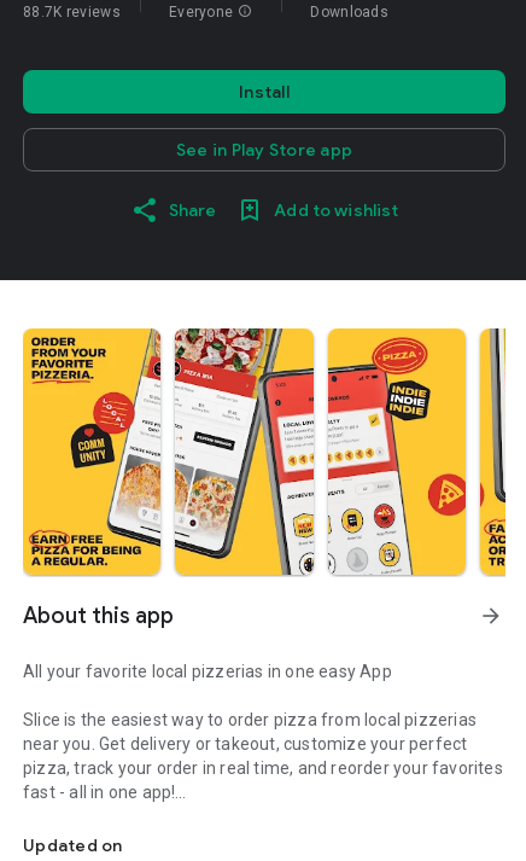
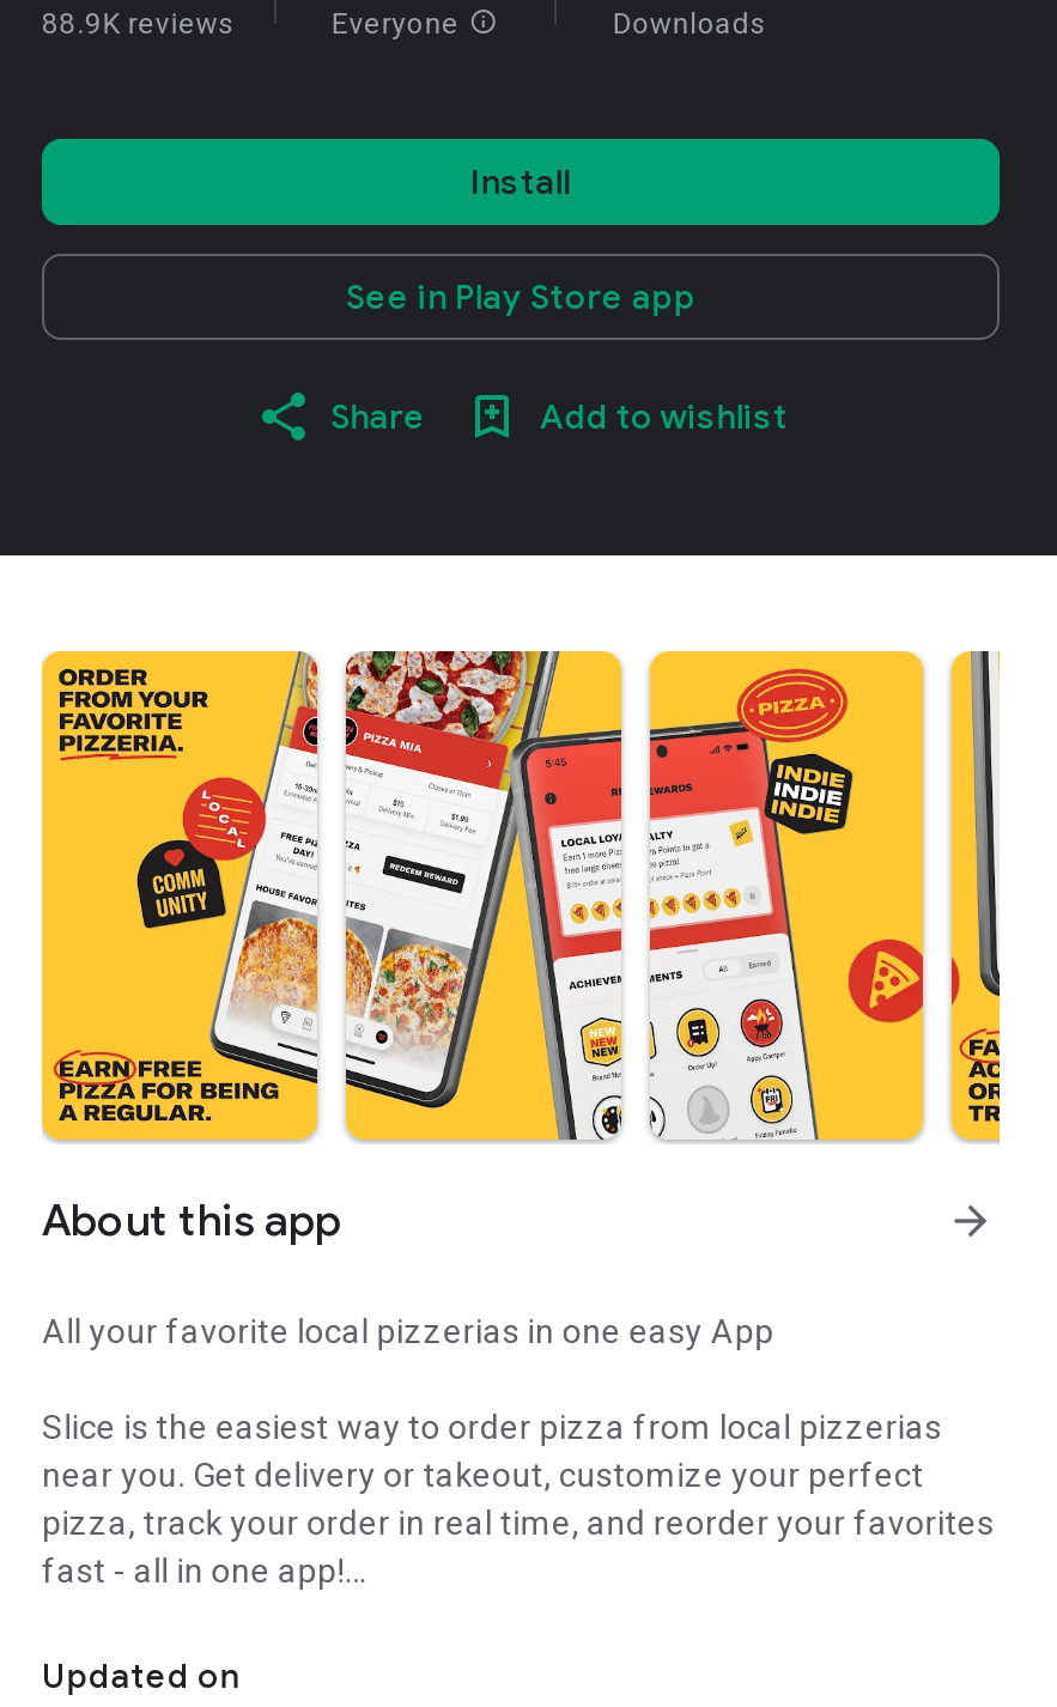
[23,4,121,21] 88.7K reviews -> [42,7,236,41] 88.9K reviews

